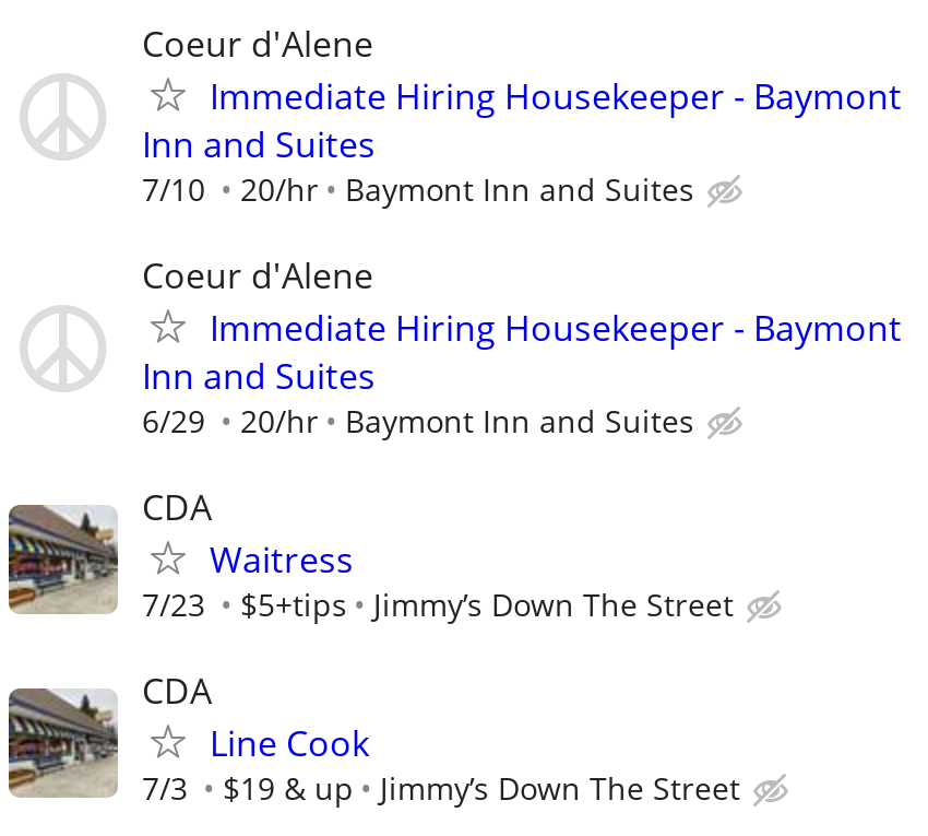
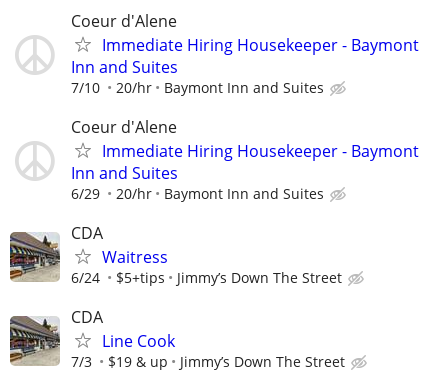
[142,584,734,625] 7/23 $5+tips Jimmy’s Down The Street -> [71,268,342,287] 6/24 $5+tips Jimmy’s Down The Street

